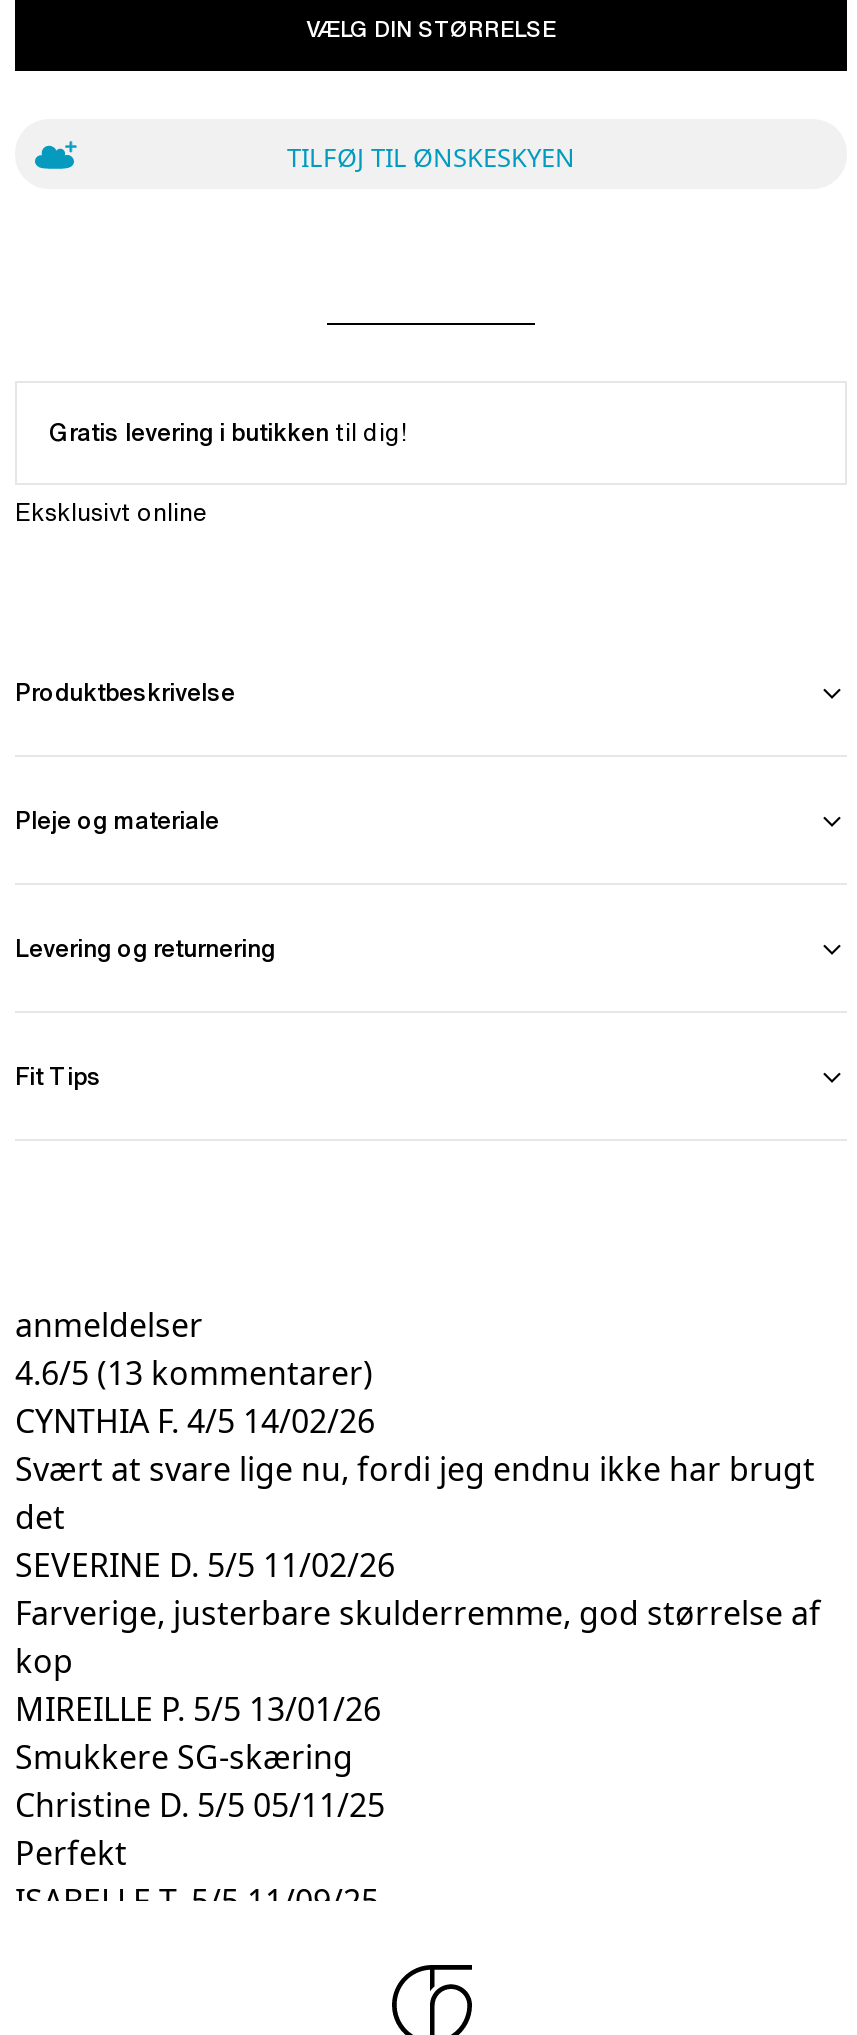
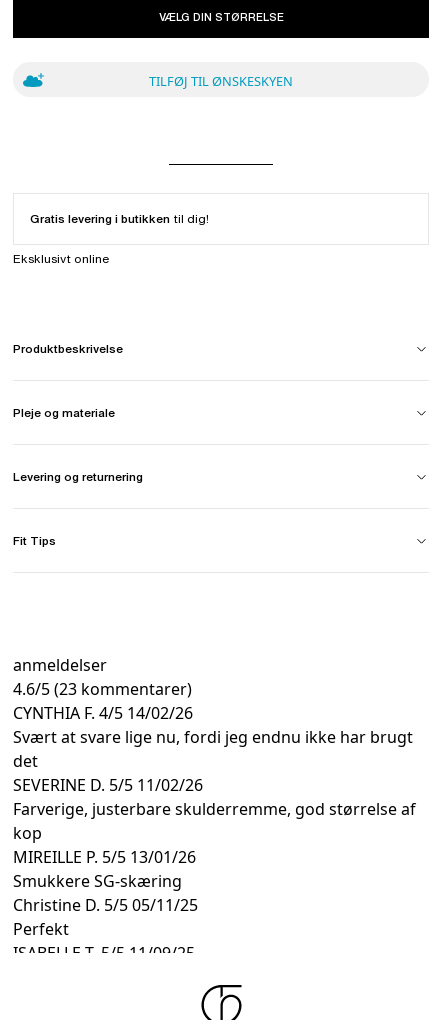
[15,1351,373,1395] 4.6/5 (13 kommentarer) -> [13,678,192,700] 4.6/5 (23 kommentarer)

